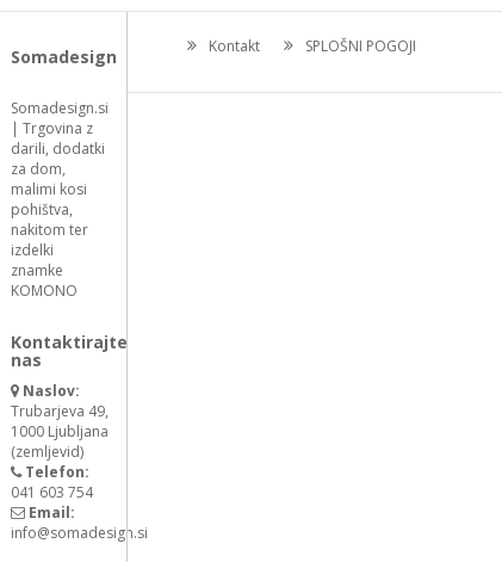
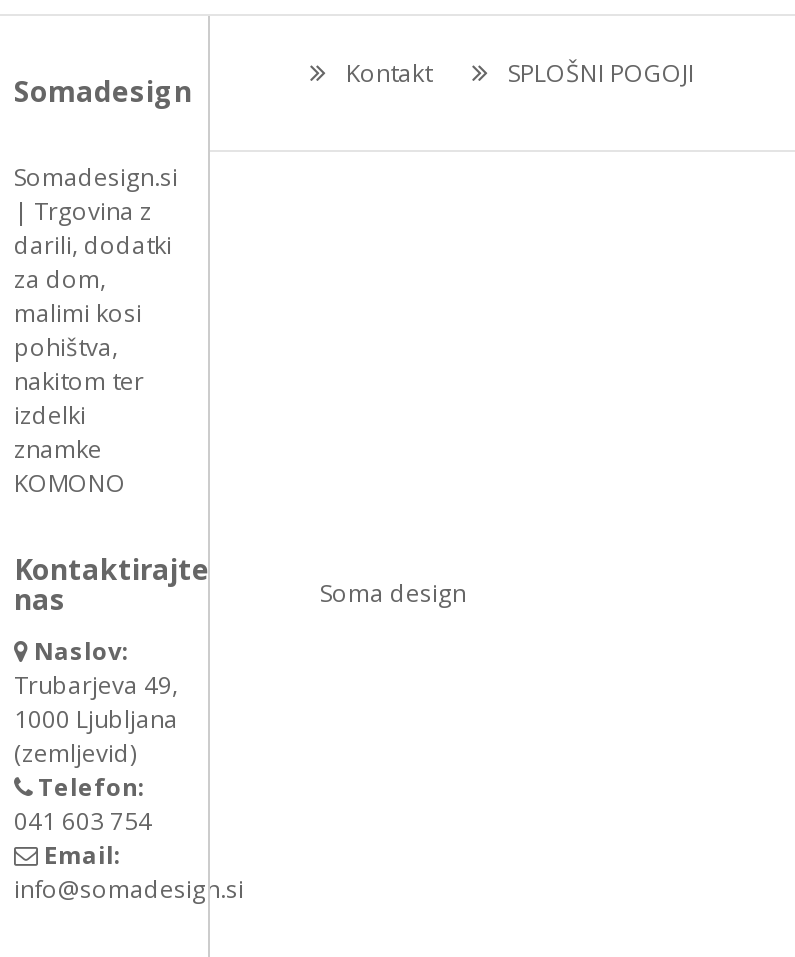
none -> [320,576,466,610] Soma design

